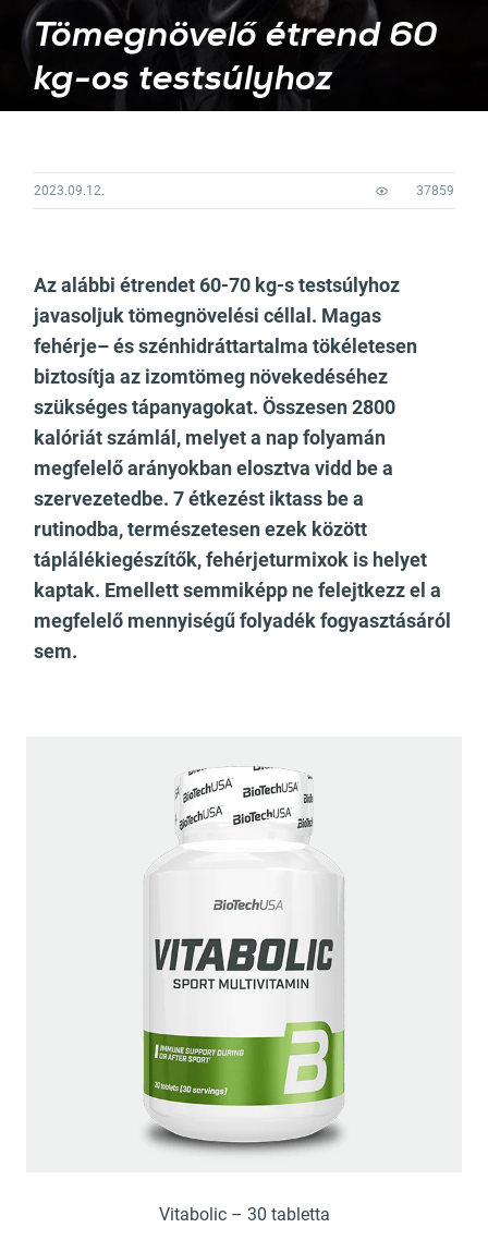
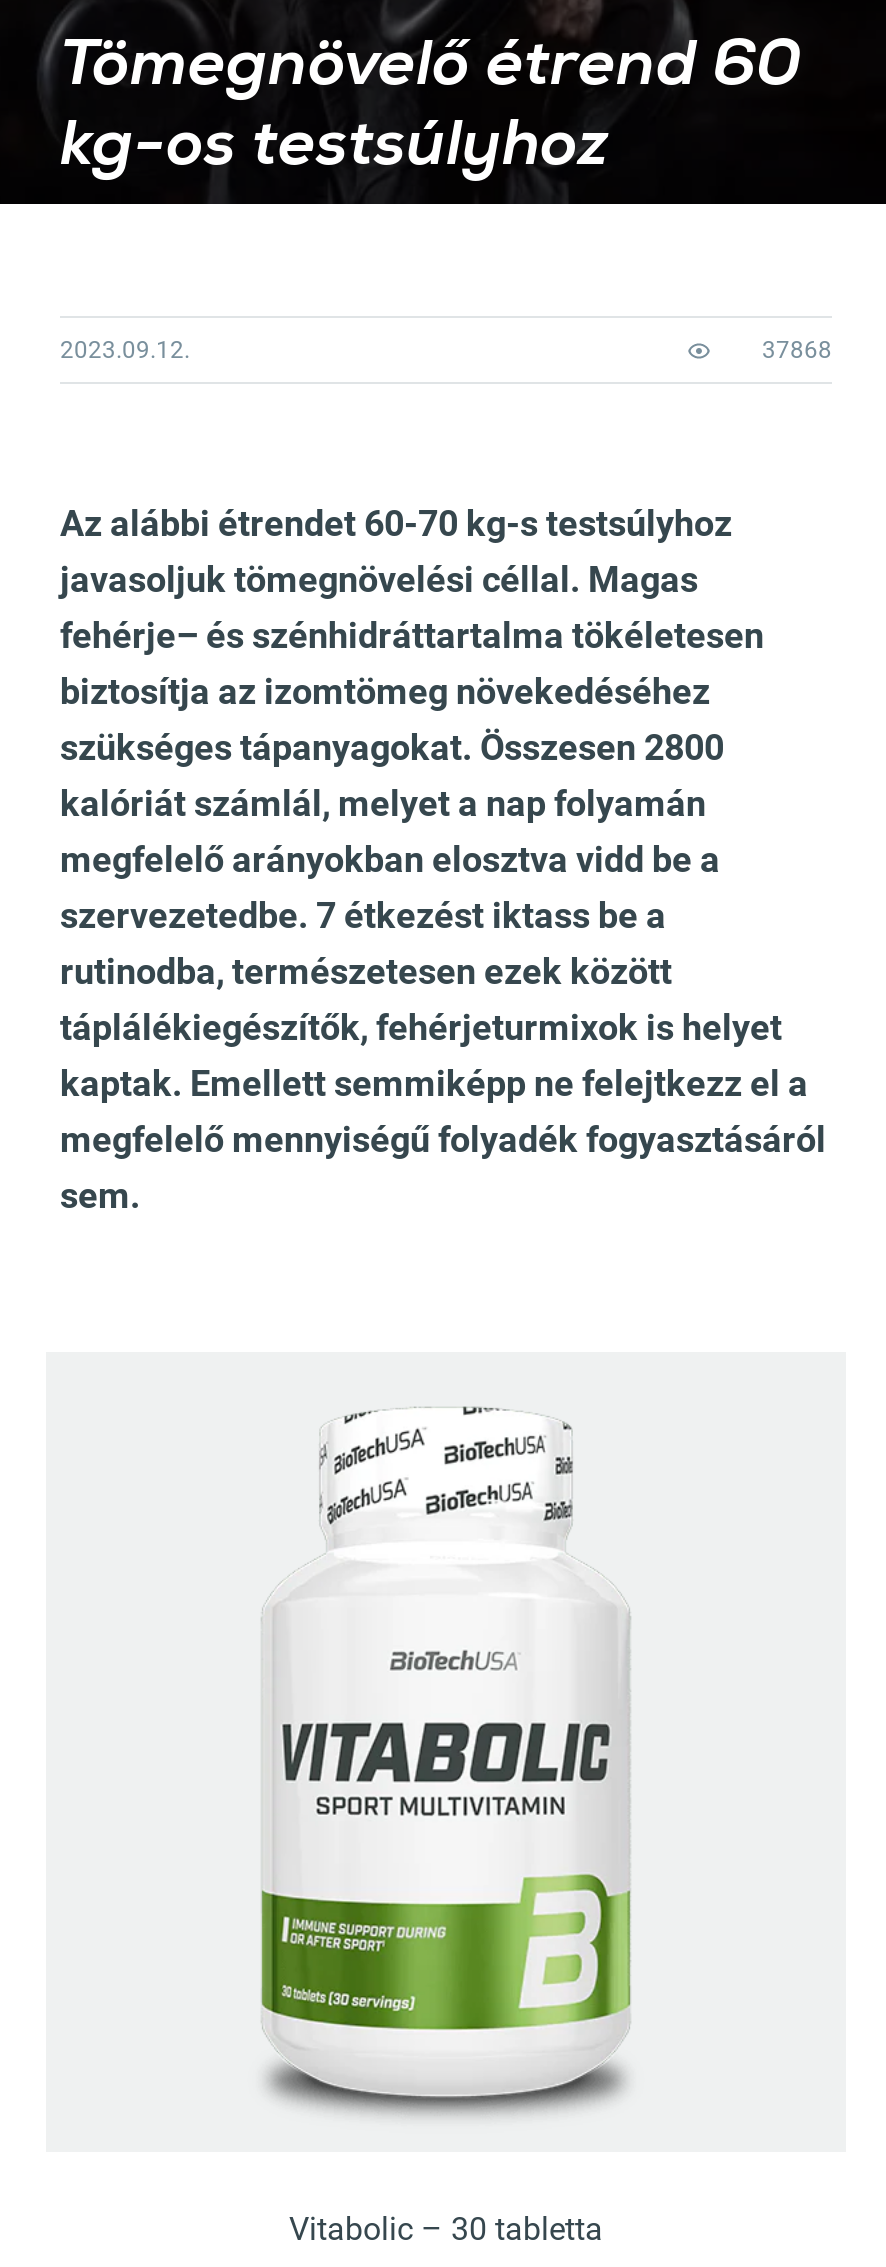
[416,183,454,198] 37859 -> [762,336,832,364] 37868

